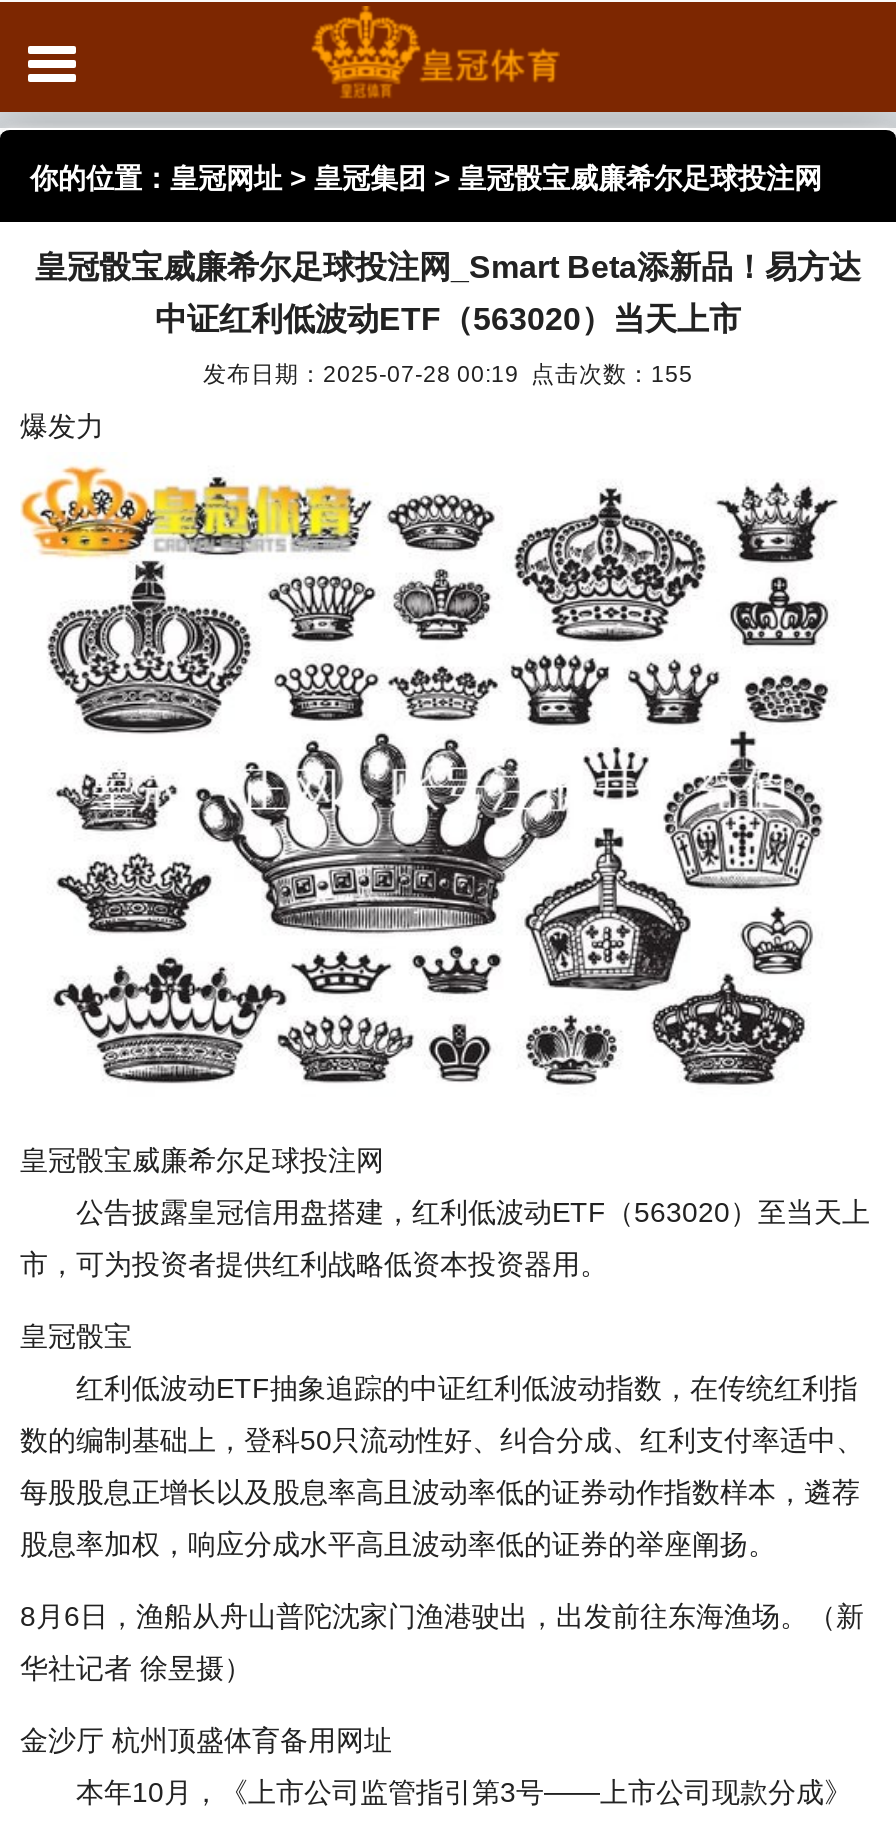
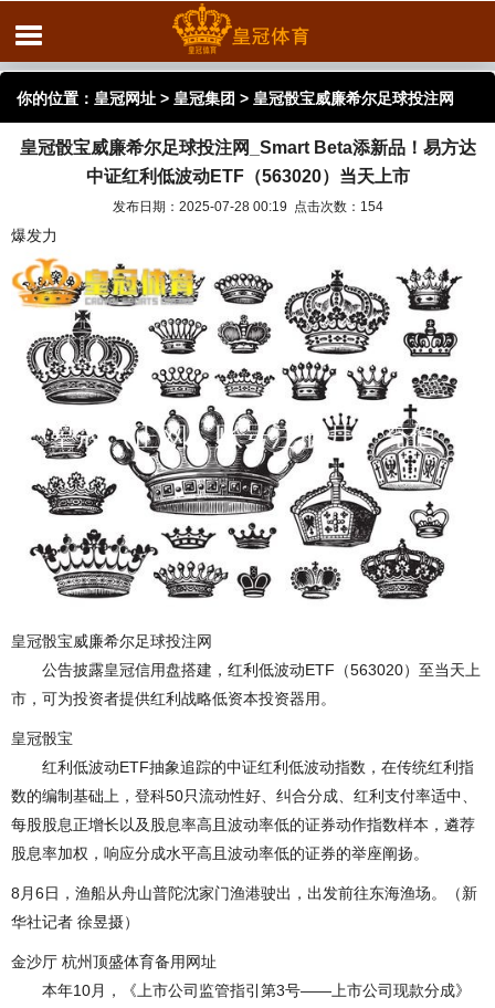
[203,360,693,386] 发布日期：2025-07-28 00:19 点击次数：155 -> [112,199,383,213] 发布日期：2025-07-28 00:19 点击次数：154

